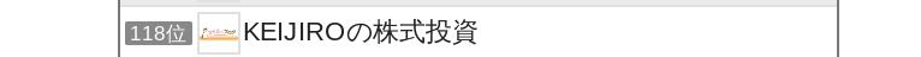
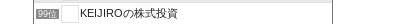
[130,21,188,45] 118位 -> [38,9,57,19] 99位

